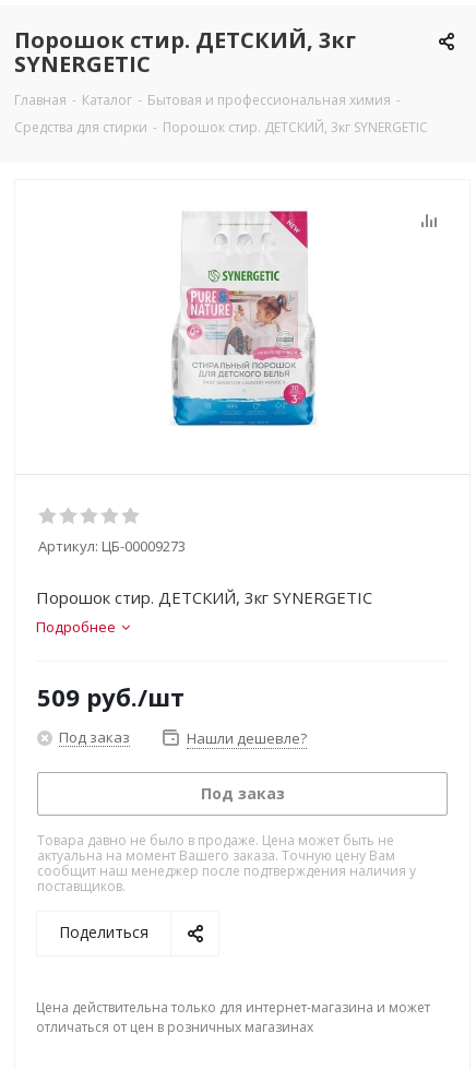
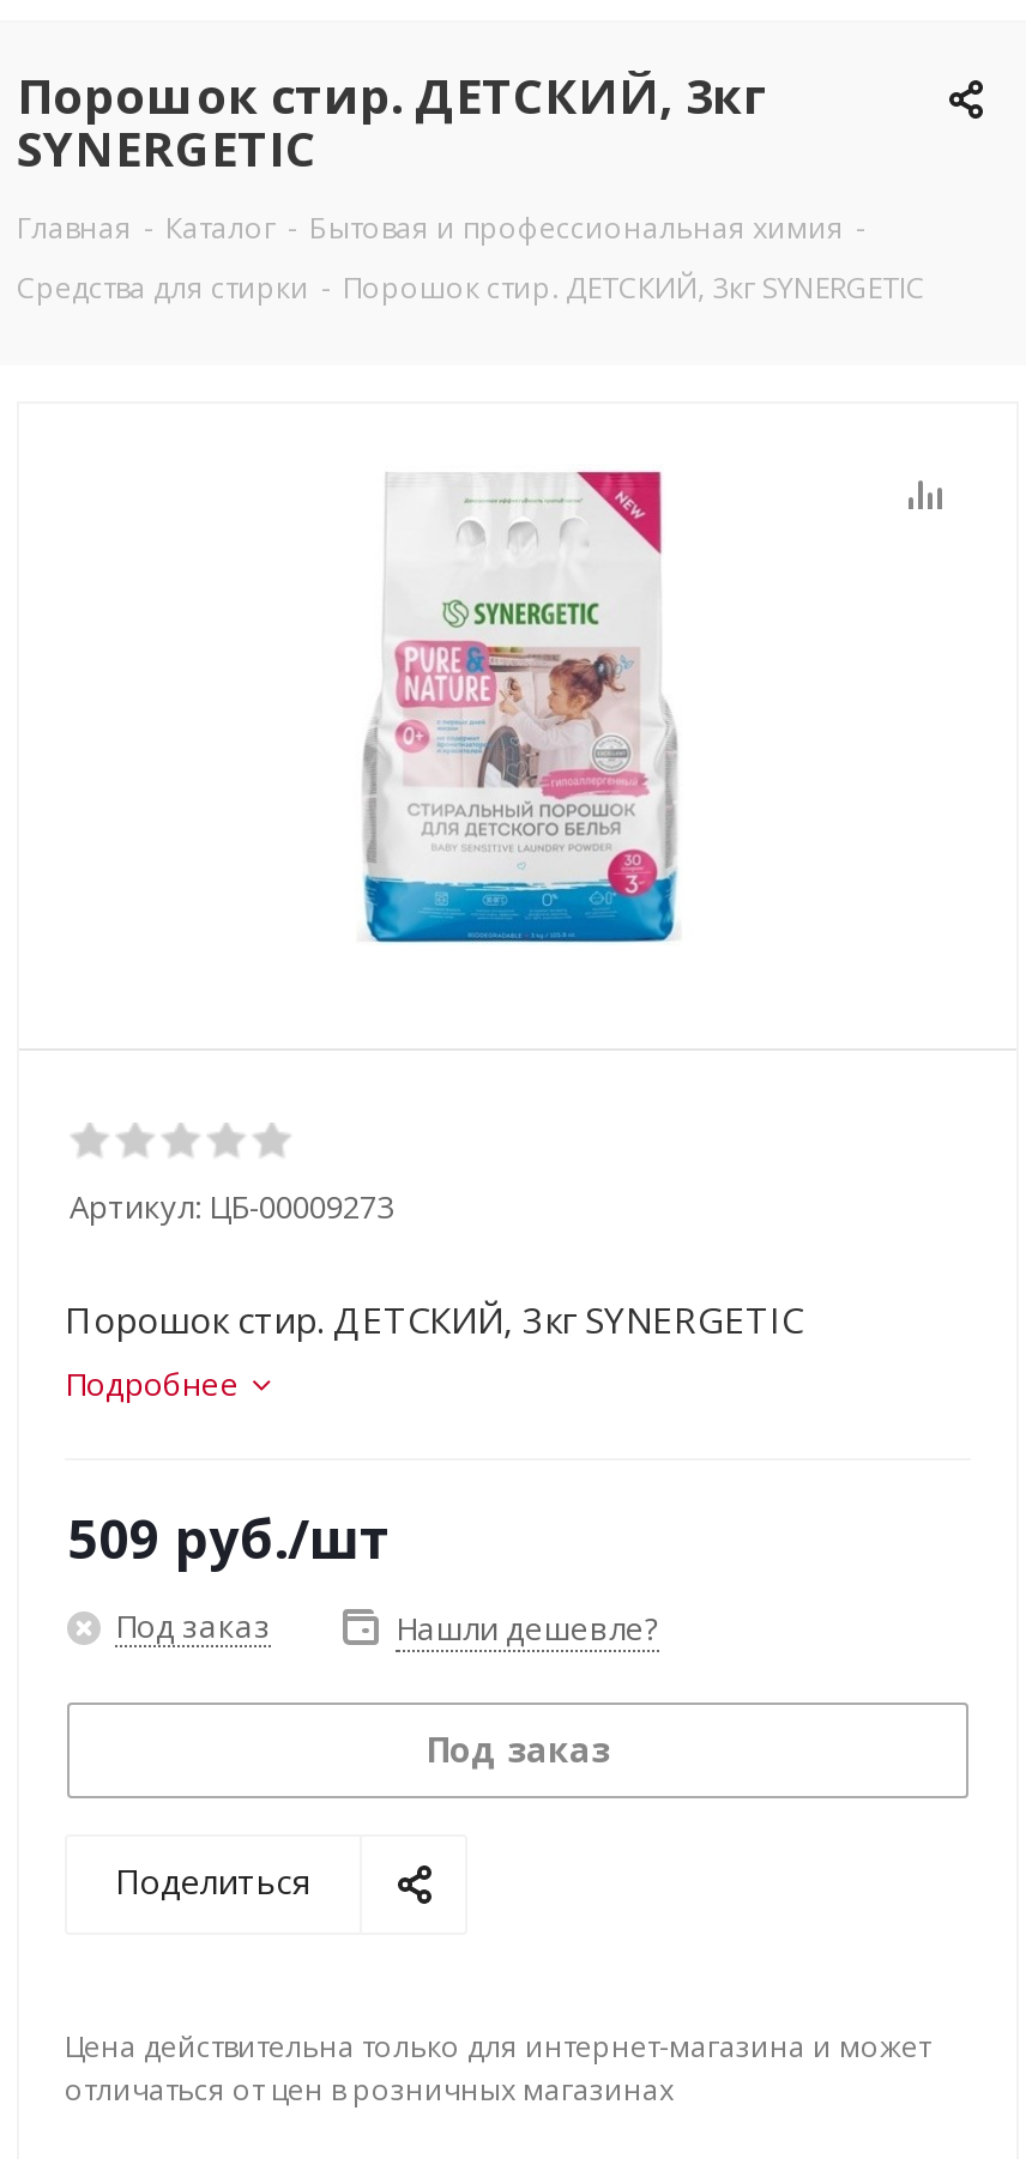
[37,831,416,895] Товара давно не было в продаже. Цена может быть не | актуальна на момент Вашего заказа. Точную цену Вам | сообщит наш менеджер после подтверждения наличия у | поставщиков. -> none

